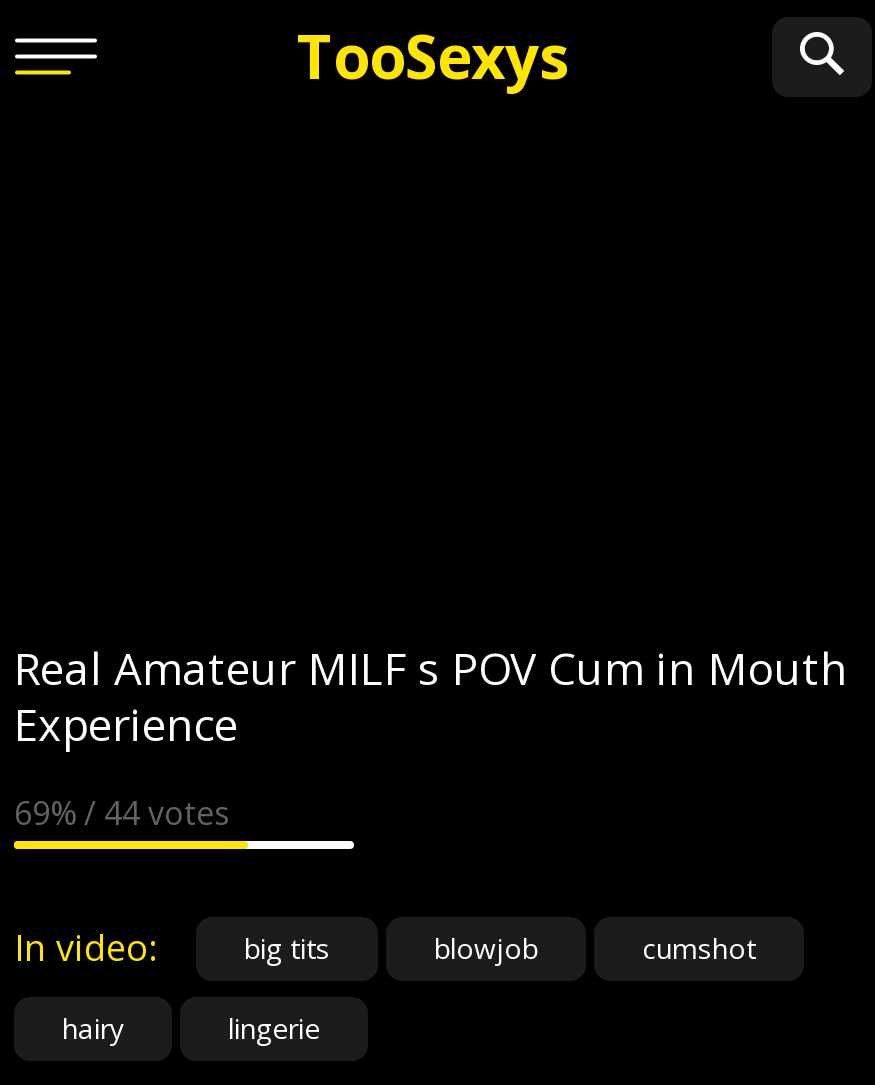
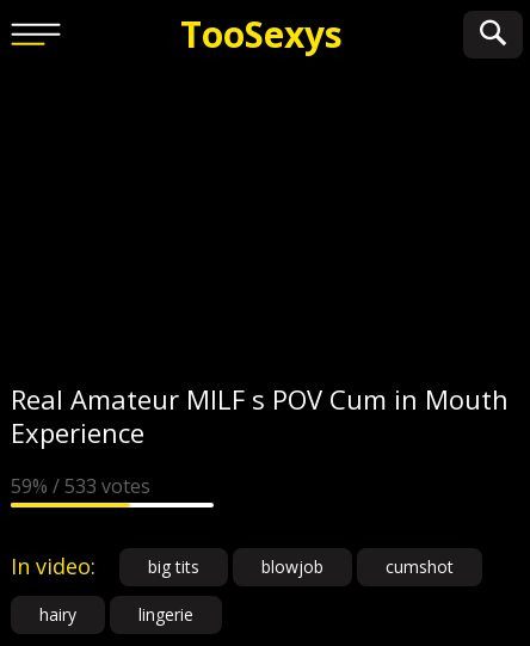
[14,791,230,835] 69% / 44 votes -> [11,473,150,499] 59% / 533 votes

